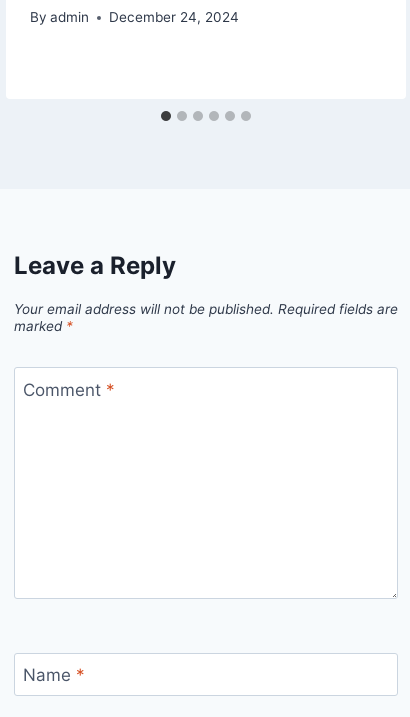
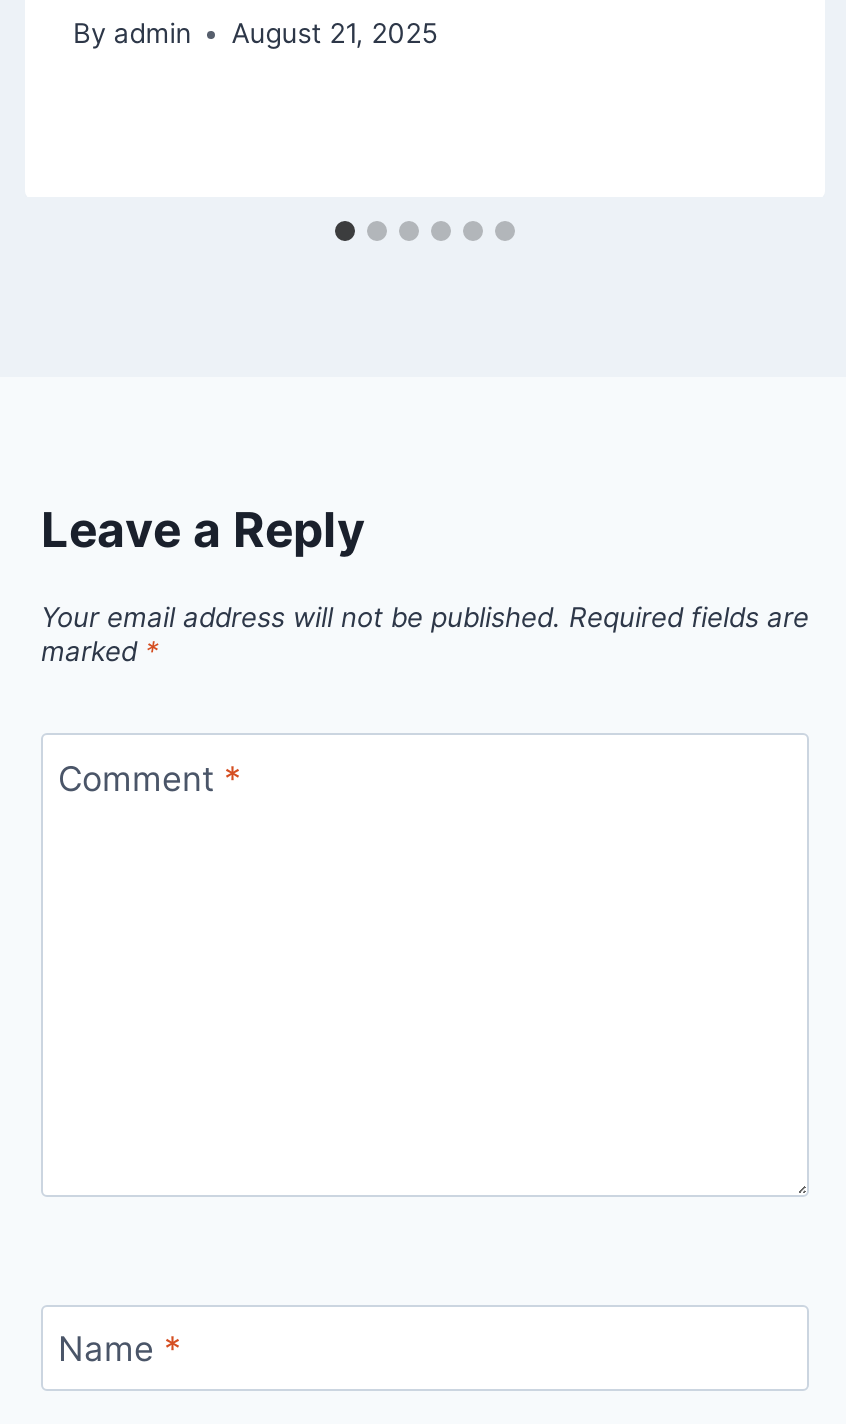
[30,9,239,25] By admin December 24, 2024 -> [73,17,437,49] By admin August 21, 2025

